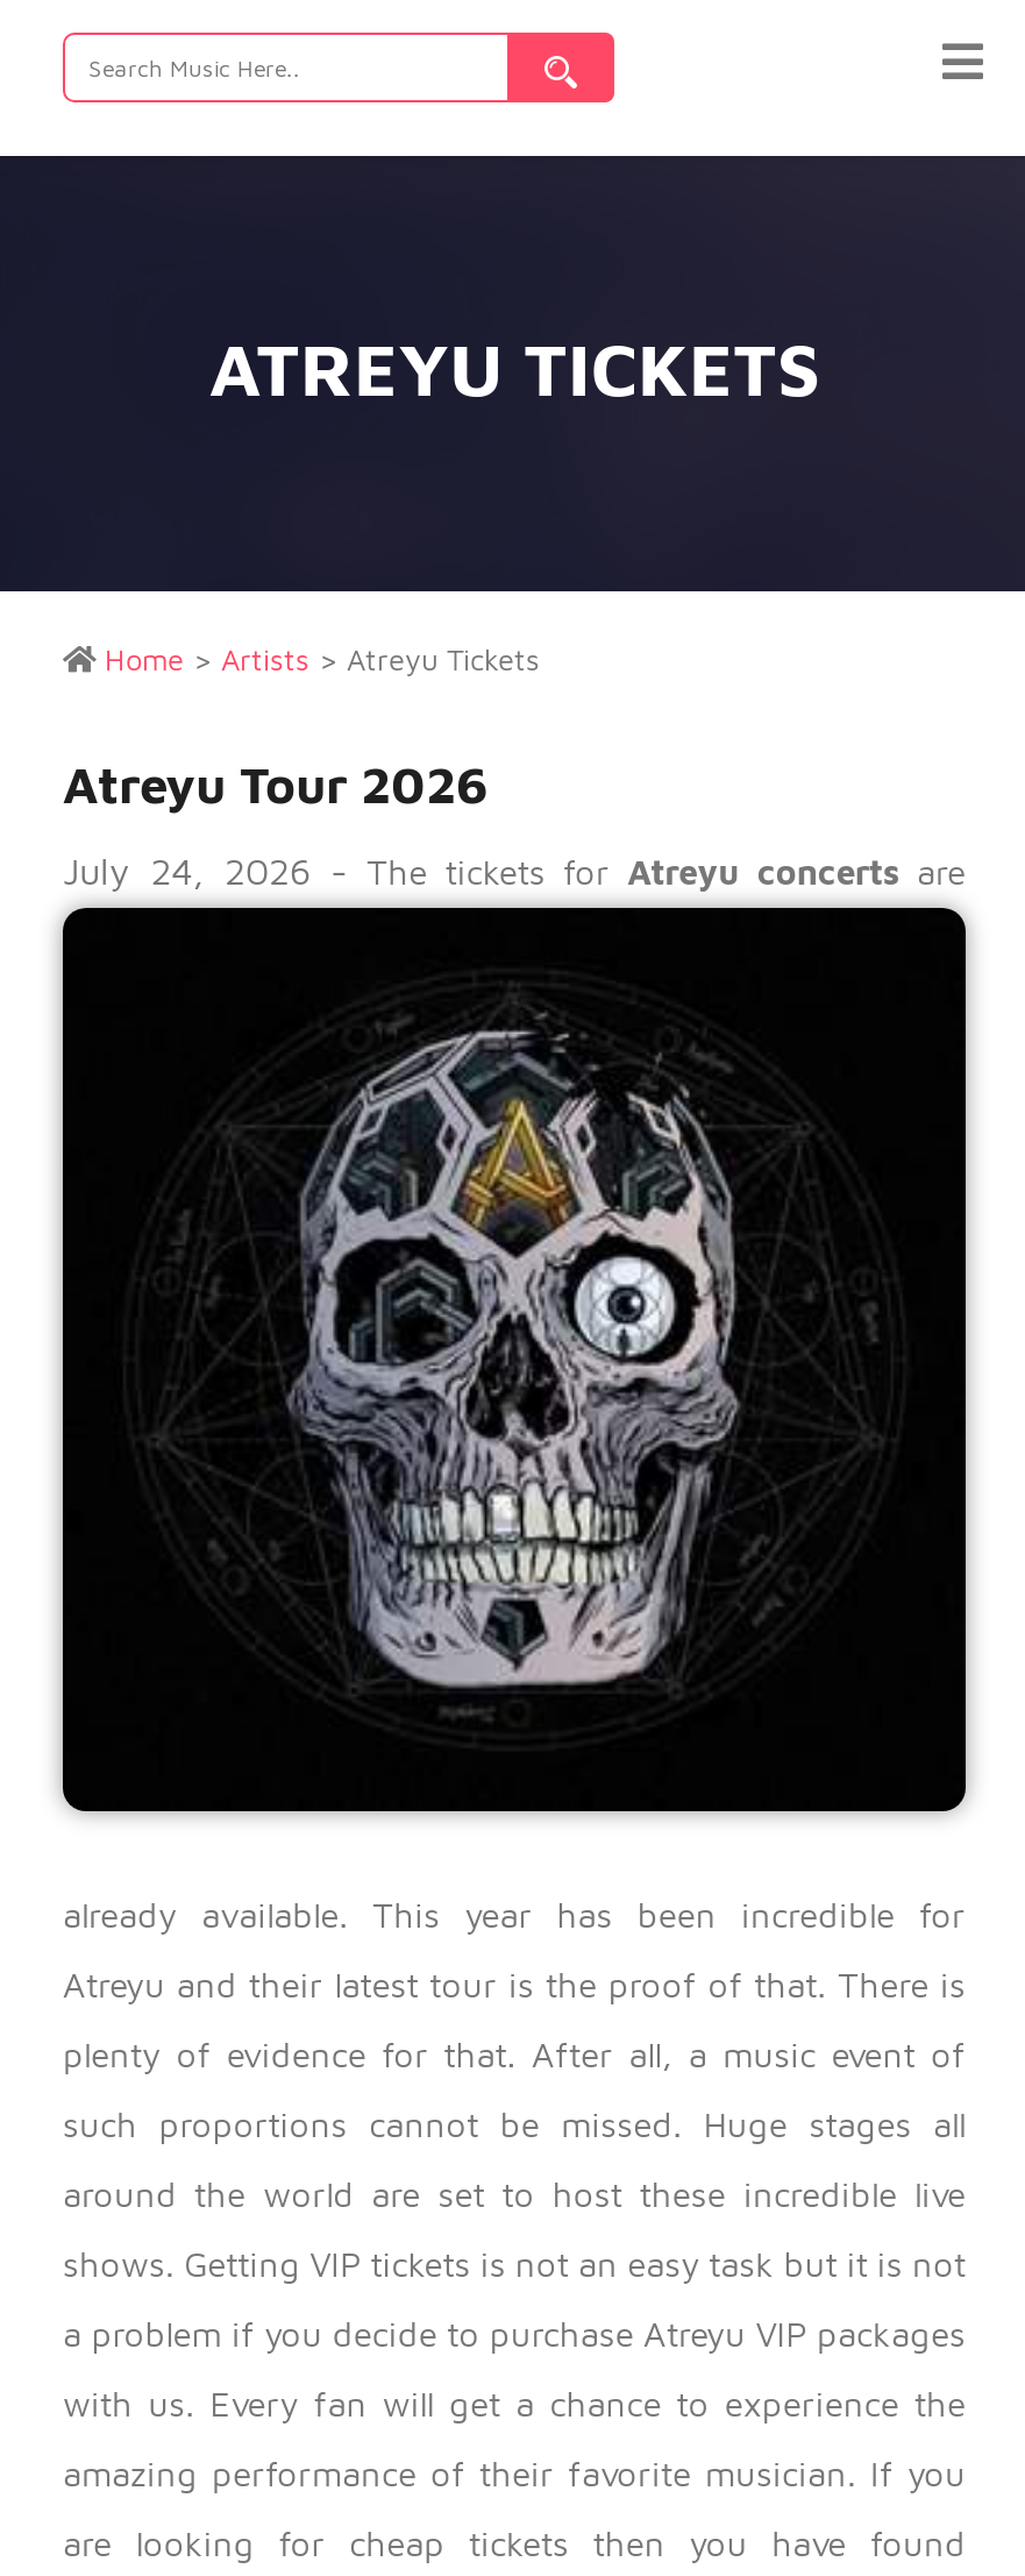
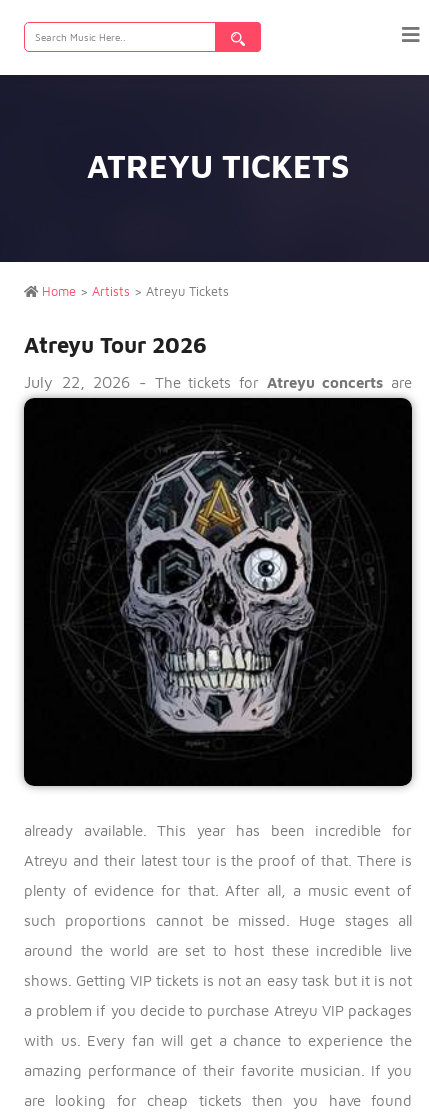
[63,850,966,892] July 24, 2026 - The tickets for Atreyu concerts are -> [24,373,412,391] July 22, 2026 - The tickets for Atreyu concerts are

